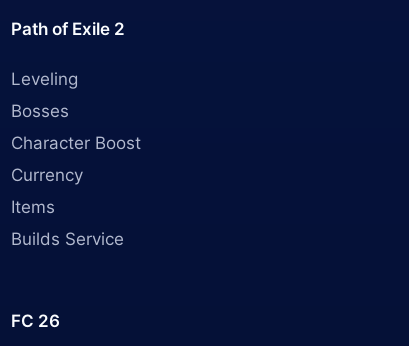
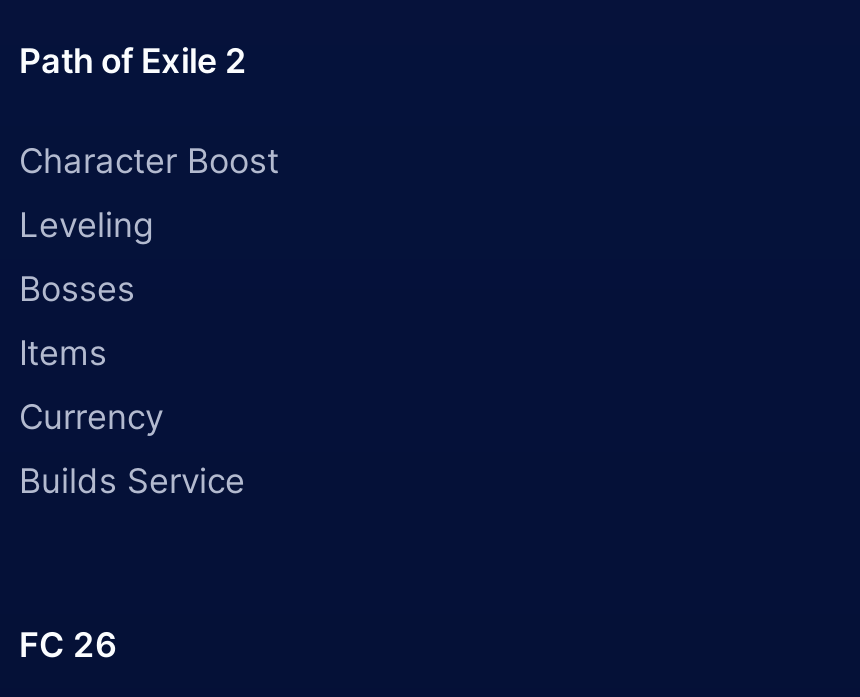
moved [11,69,78,121] -> [19,205,153,309]: Leveling | Bosses
moved [11,133,141,153] -> [19,141,279,181]: Character Boost
moved [11,165,83,185] -> [19,397,163,437]: Currency
moved [11,197,55,217] -> [19,333,107,373]: Items

